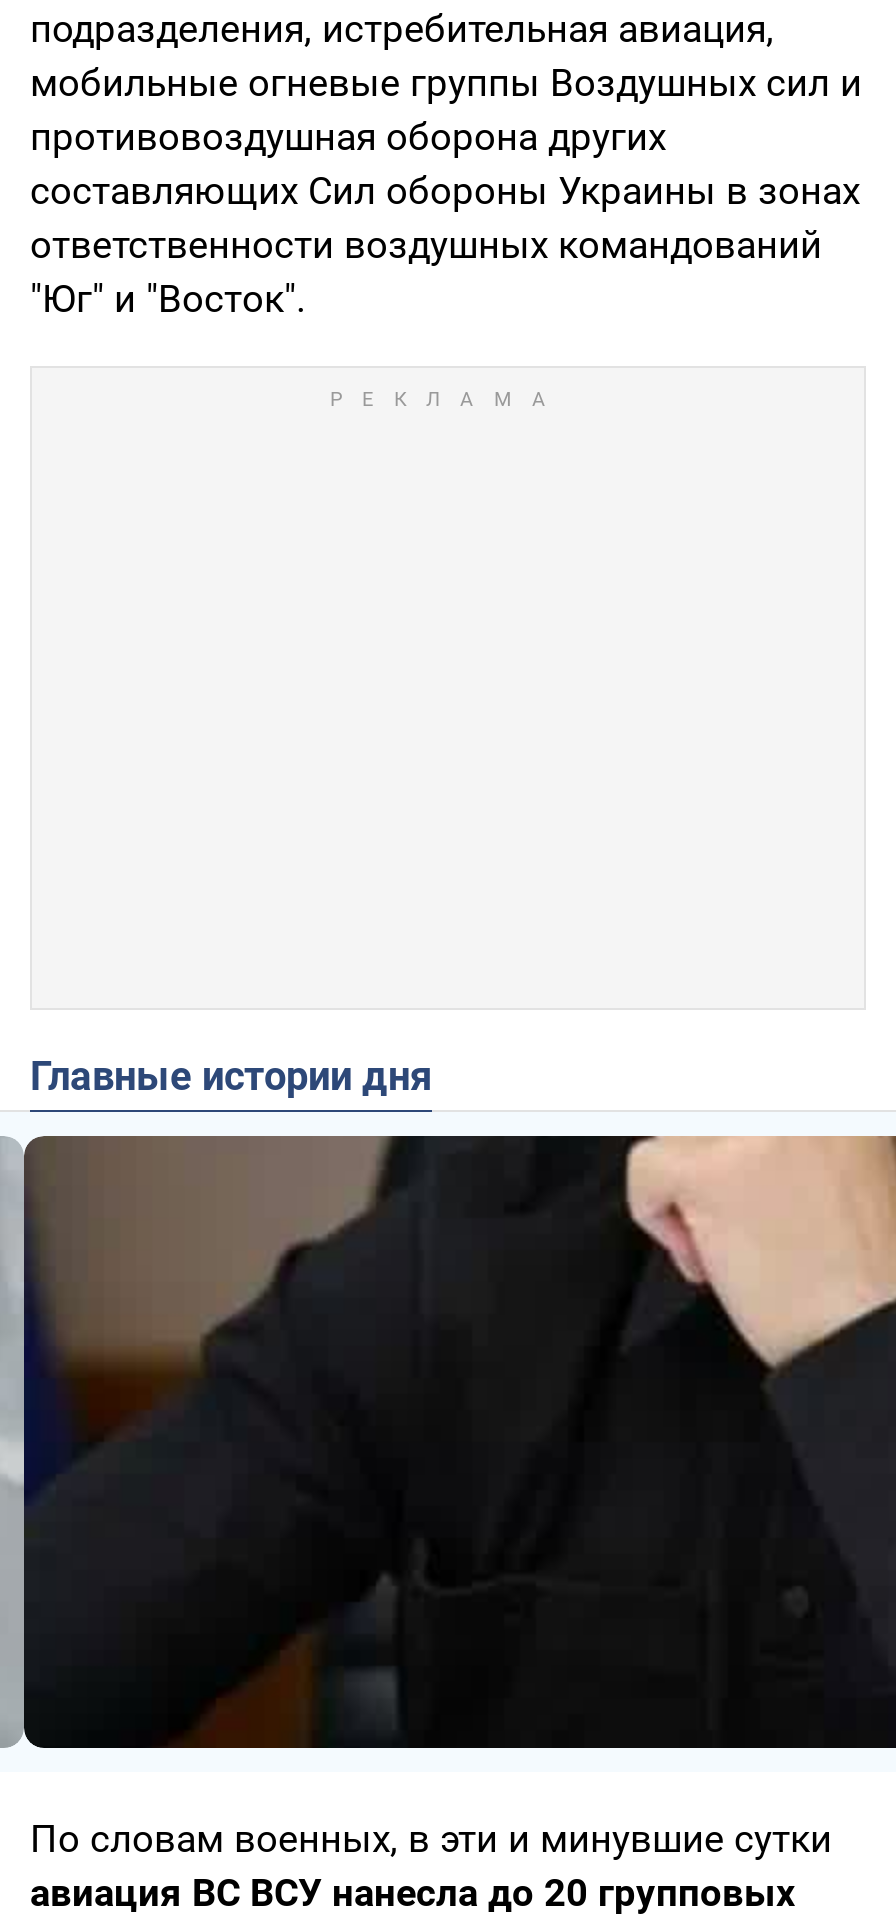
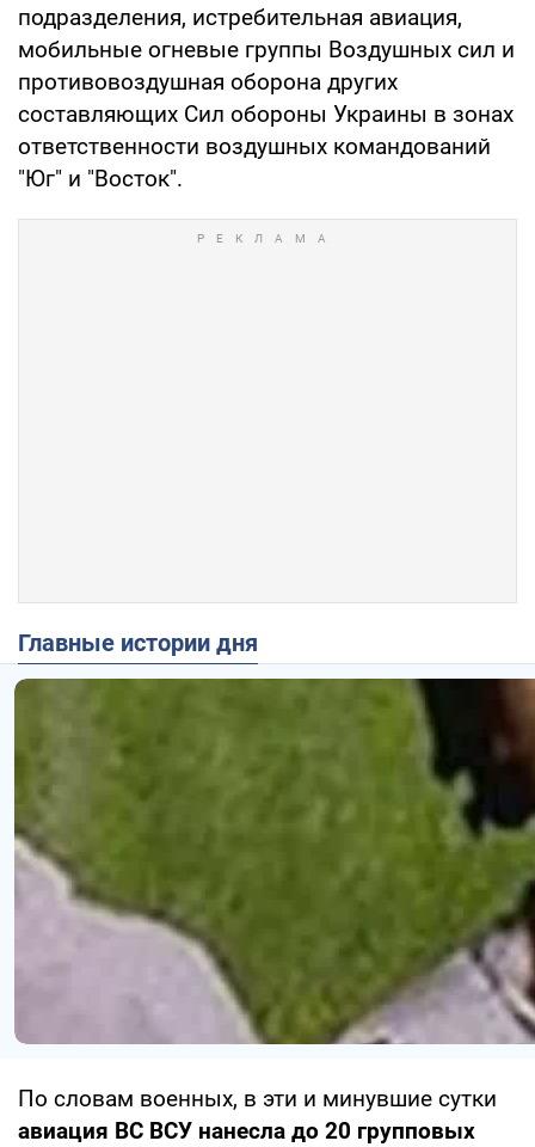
[6,1134,890,1750] [image] -> [4,677,531,1045] [image]

